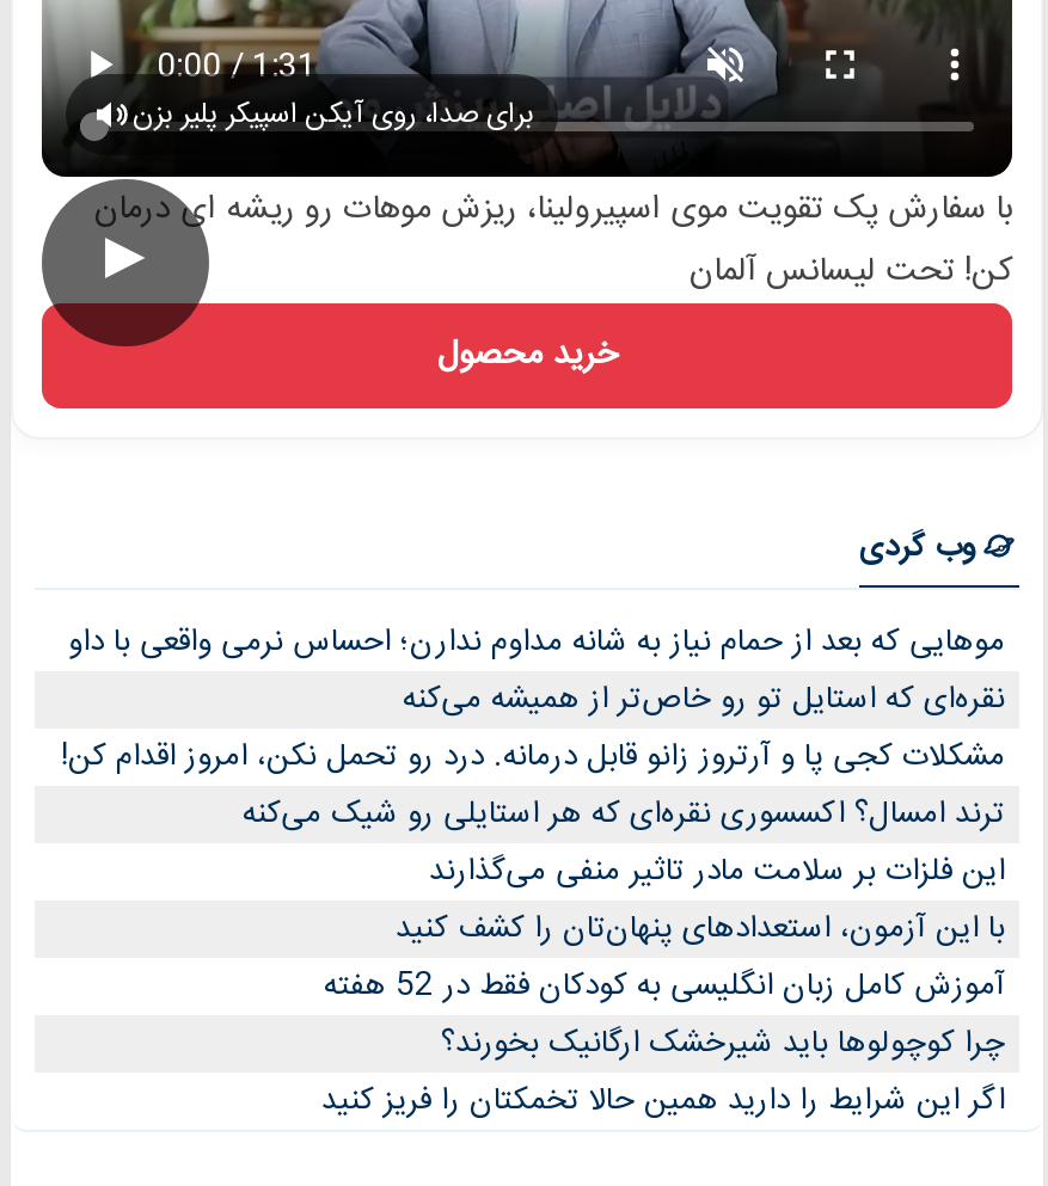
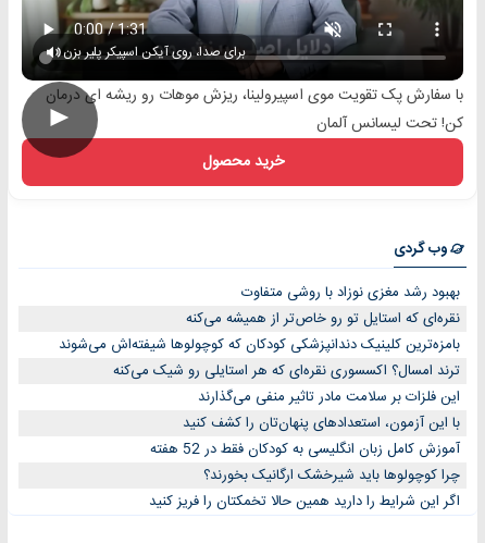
[68,616,1005,668] موهایی که بعد از حمام نیاز به شانه مداوم ندارن؛ احساس نرمی واقعی با داو -> [241,281,460,304] بهبود رشد مغزی نوزاد با روشی متفاوت
[61,730,1005,783] مشکلات کجی پا و آرتروز زانو قابل درمانه. درد رو تحمل نکن، امروز اقدام کن! -> [59,333,460,357] بامزه‌ترین کلینیک دندانپزشکی کودکان که کوچولوها شیفته‌اش می‌شوند

